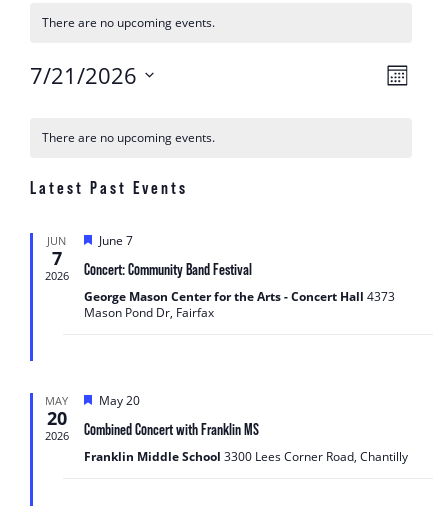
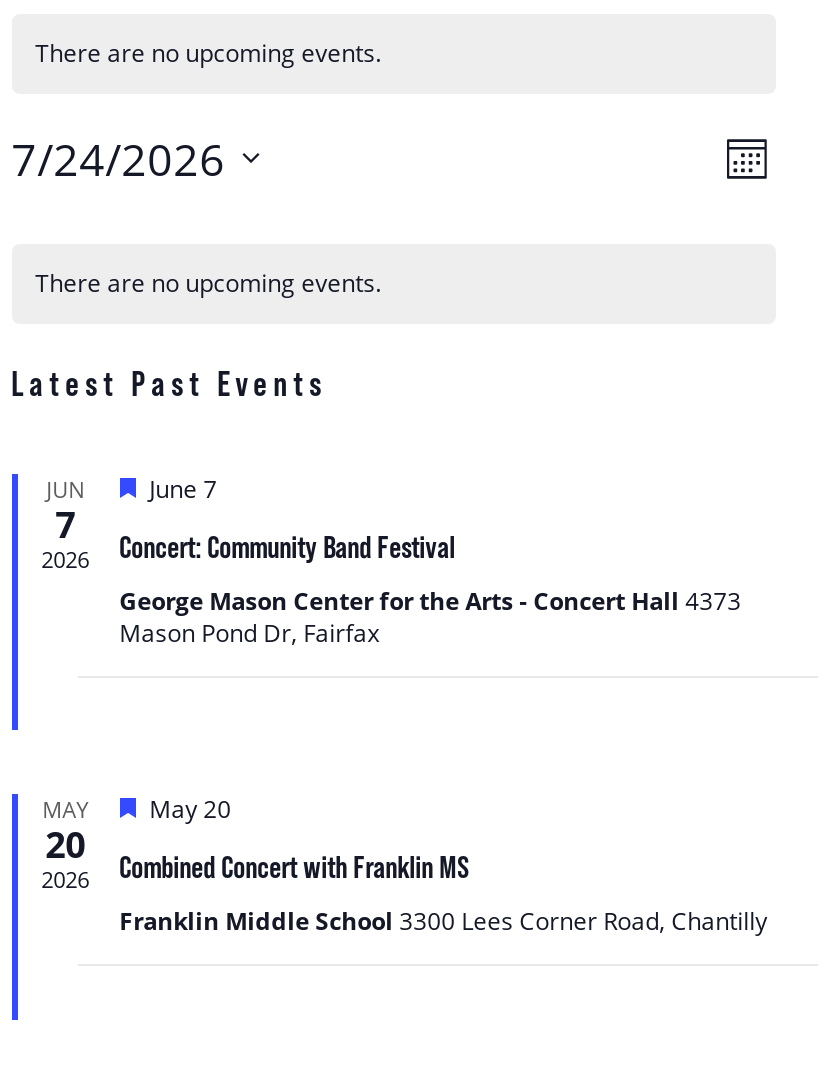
[30,60,137,90] 7/21/2026 -> [11,128,225,188] 7/24/2026

